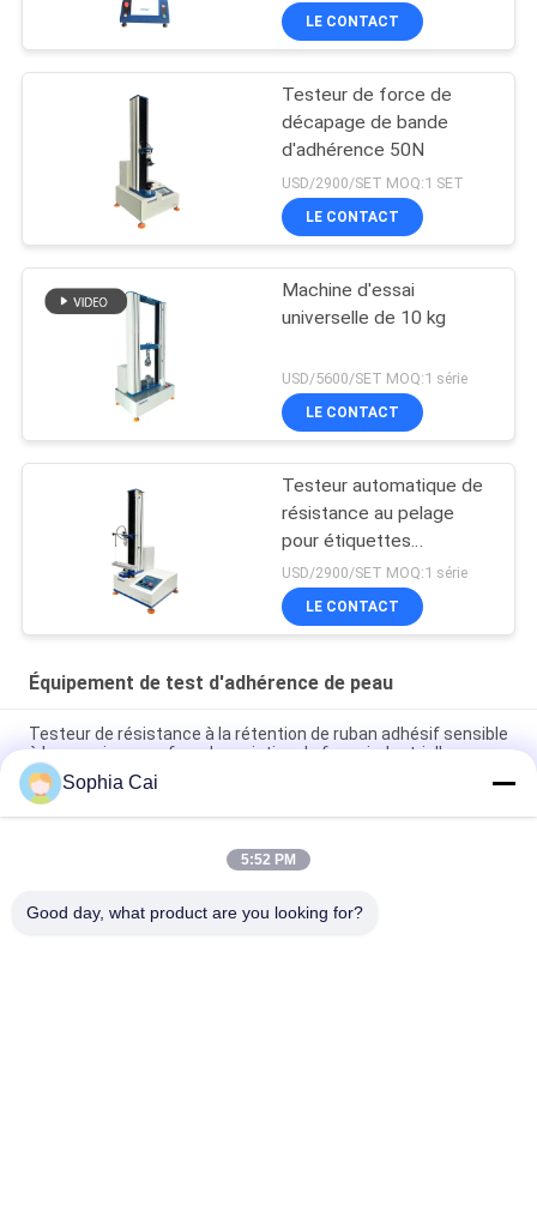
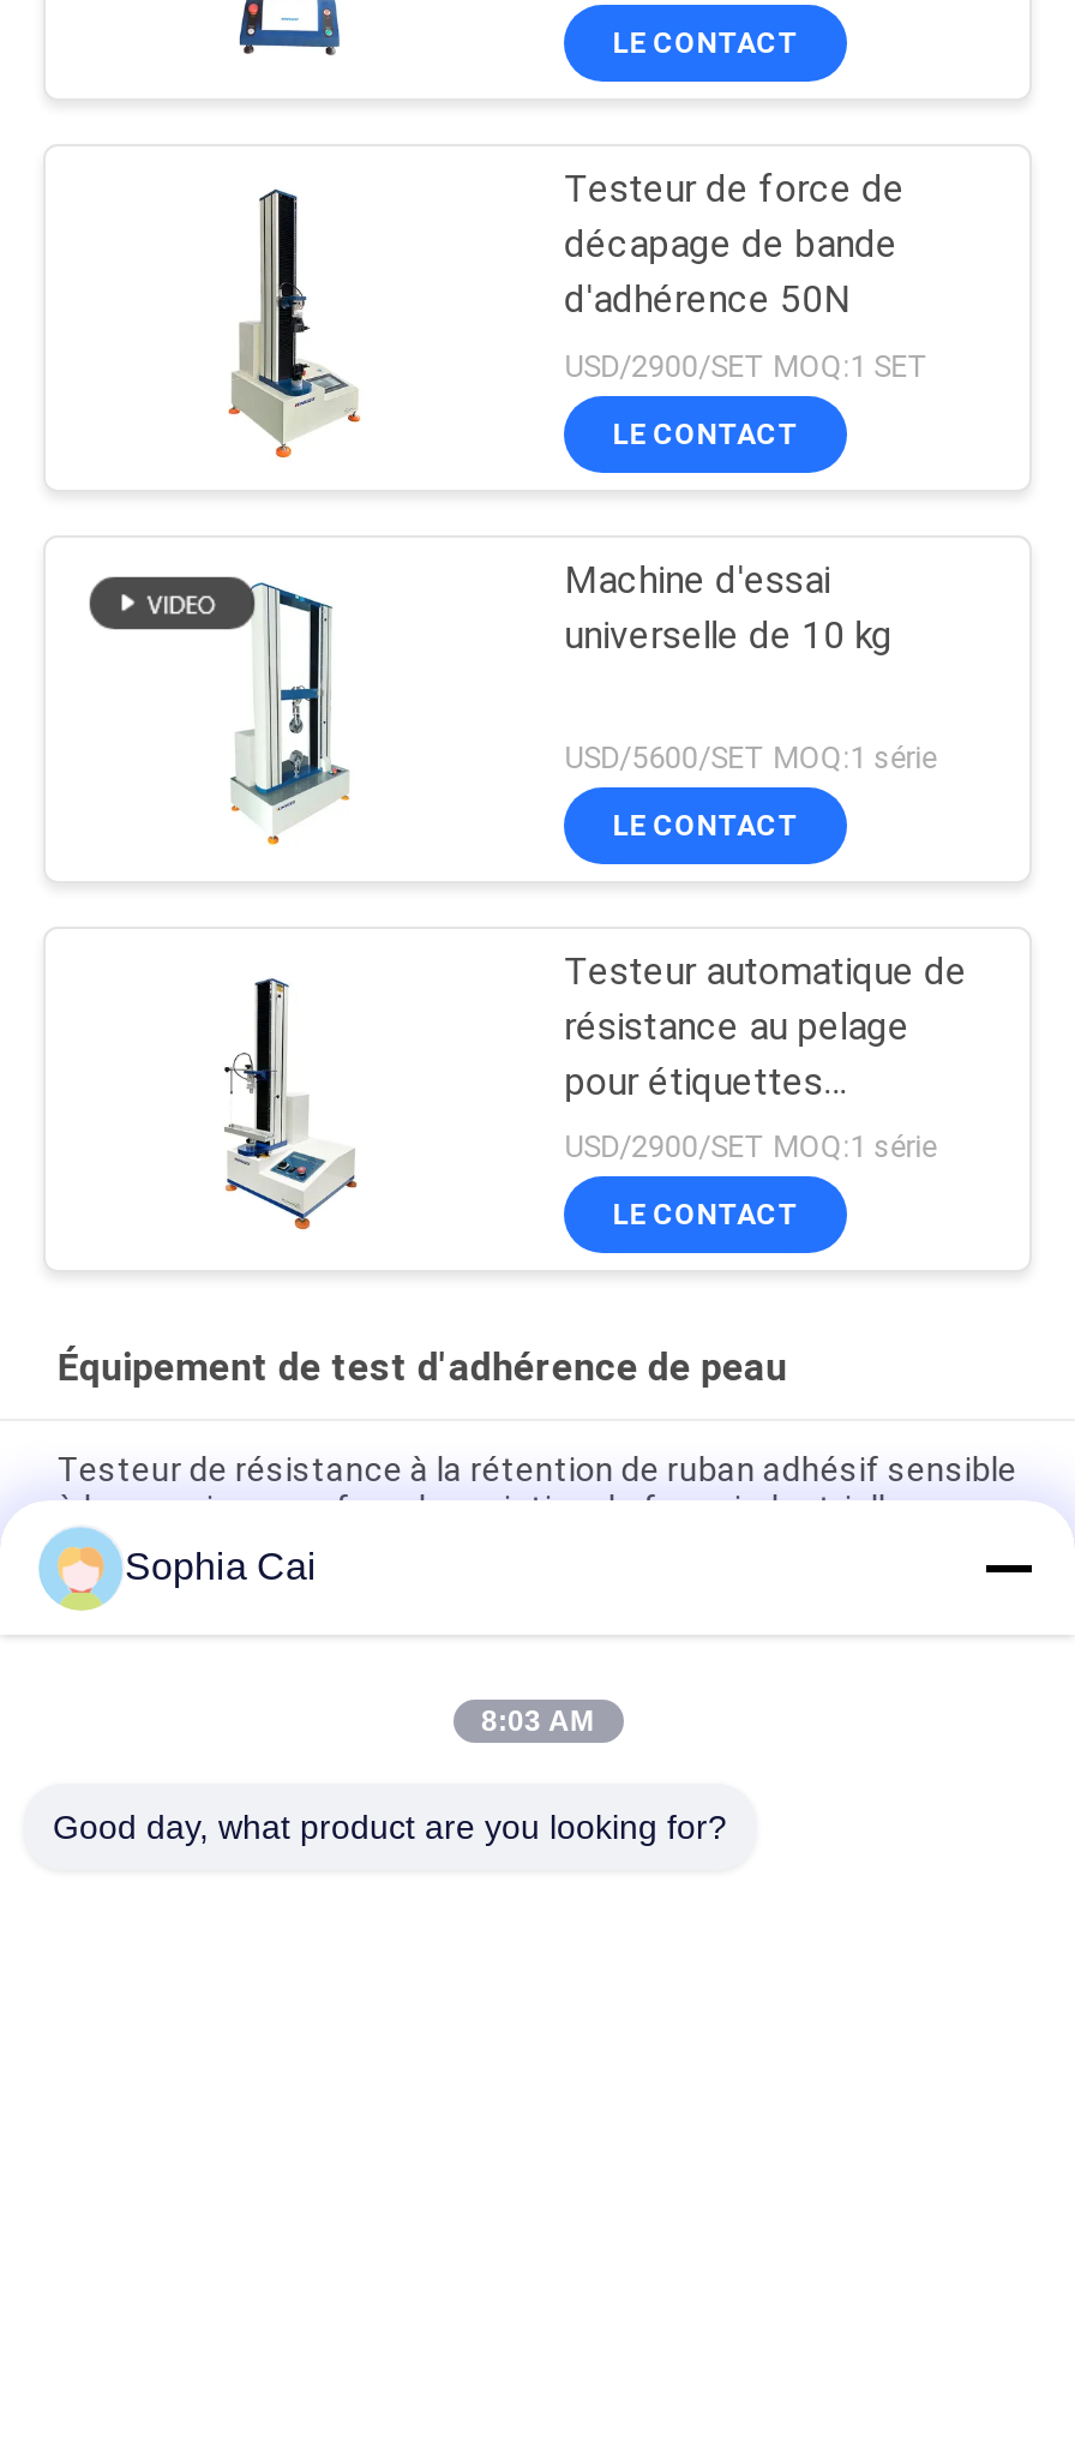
[241,851,296,868] 5:52 PM -> [481,1704,594,1738] 8:03 AM

